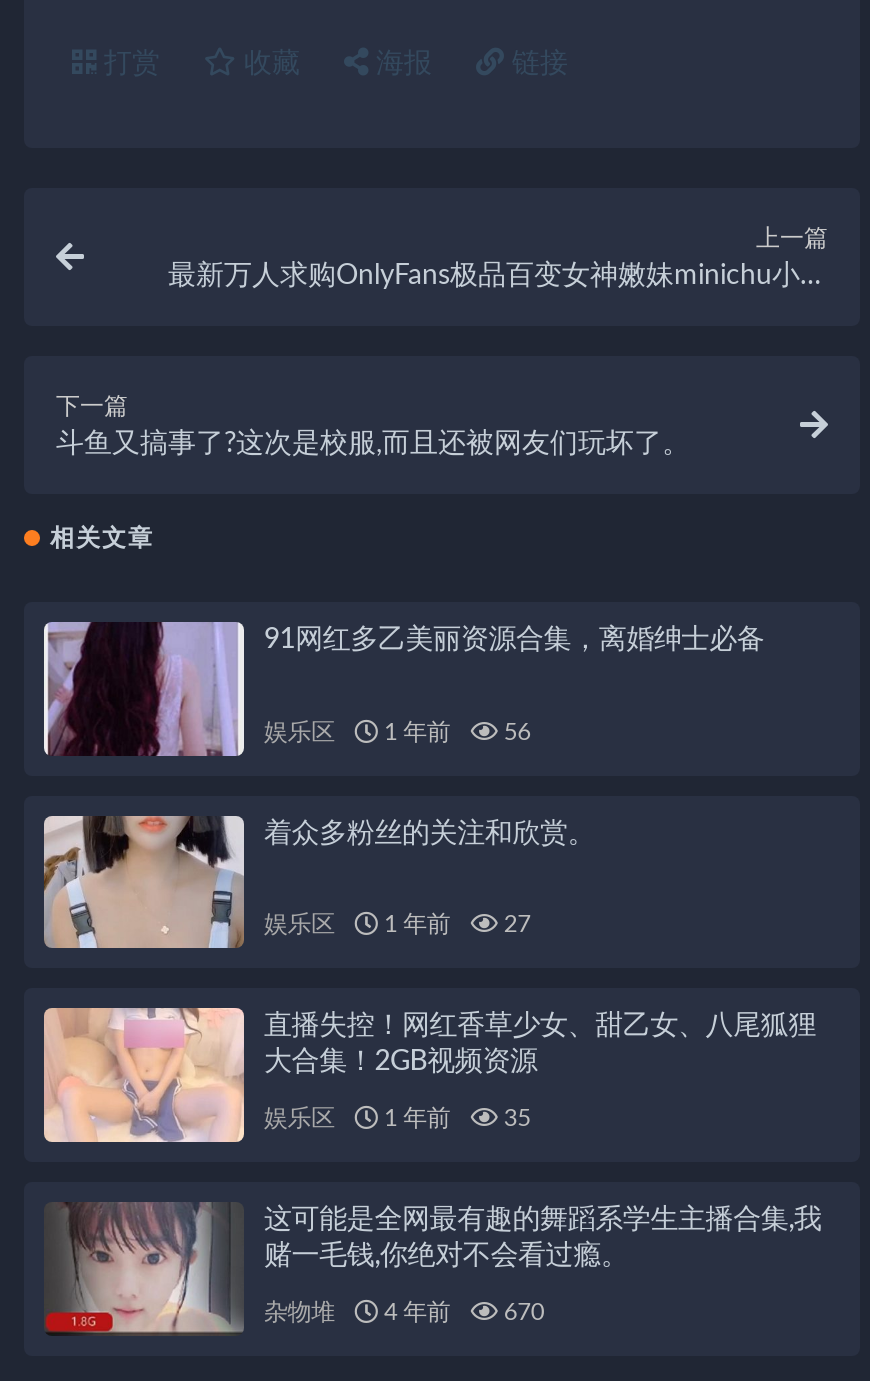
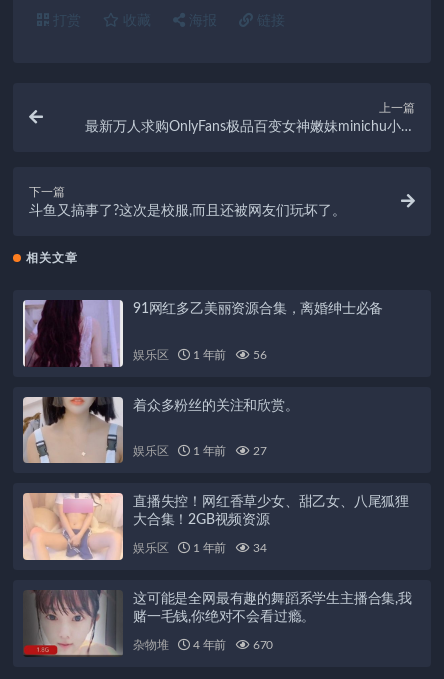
[264,1106,531,1130] 娱乐区 1 年前 35 -> [133,542,266,554] 娱乐区 1 年前 34

